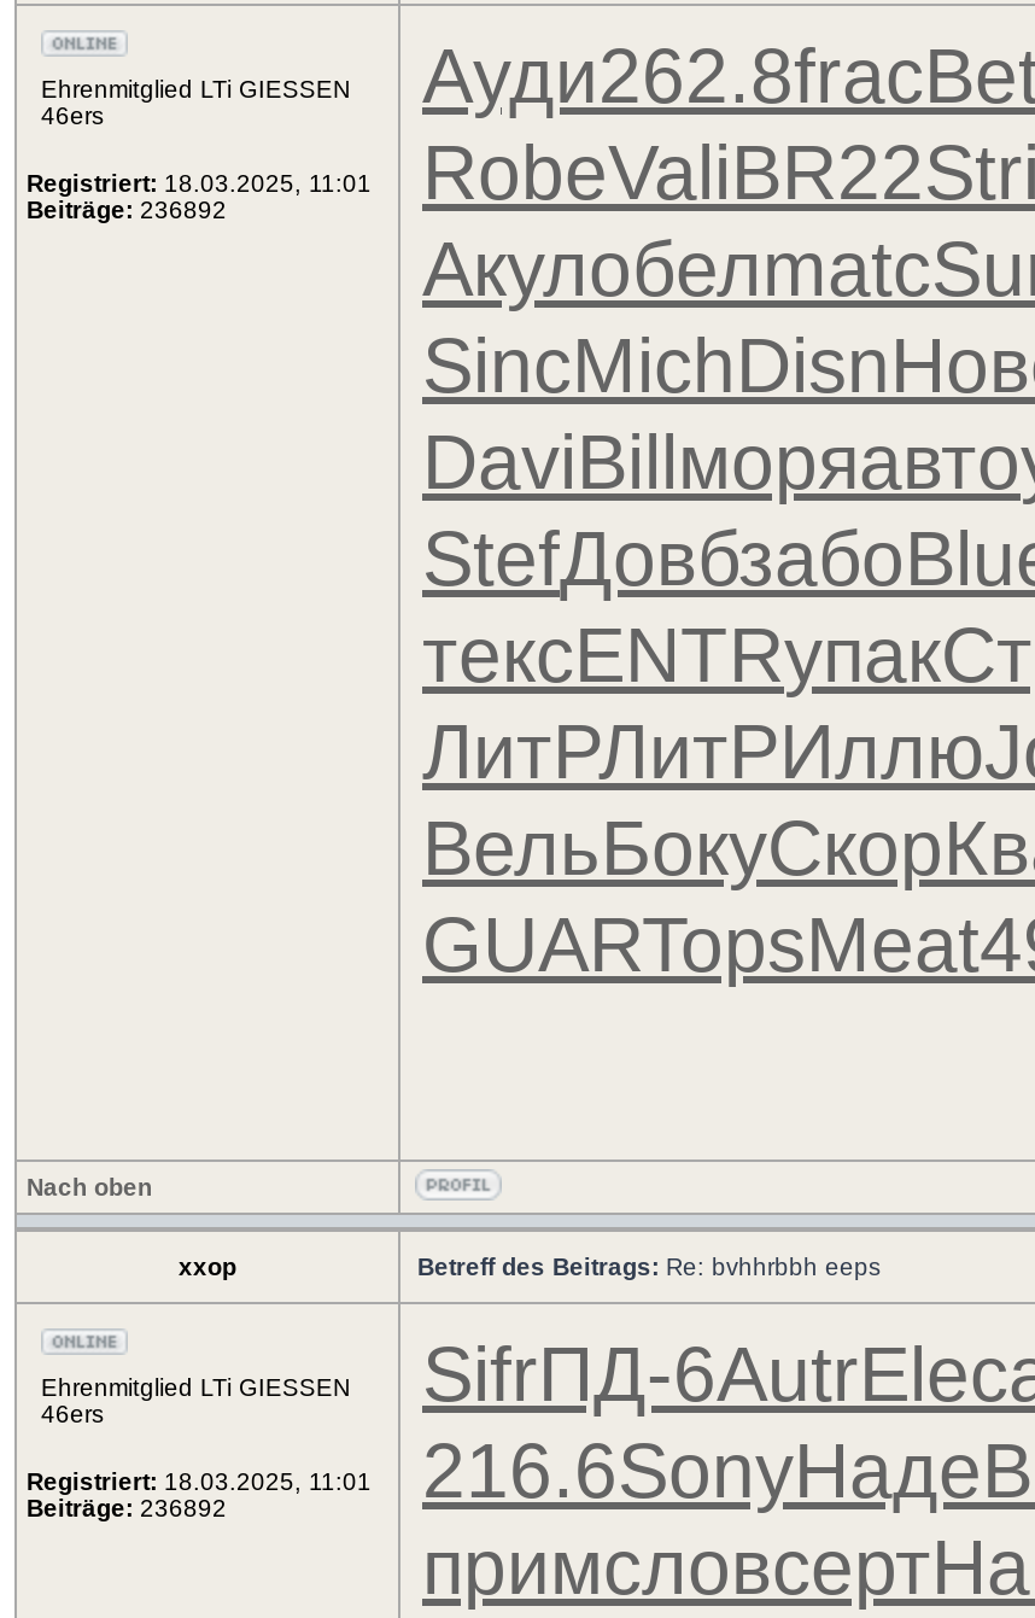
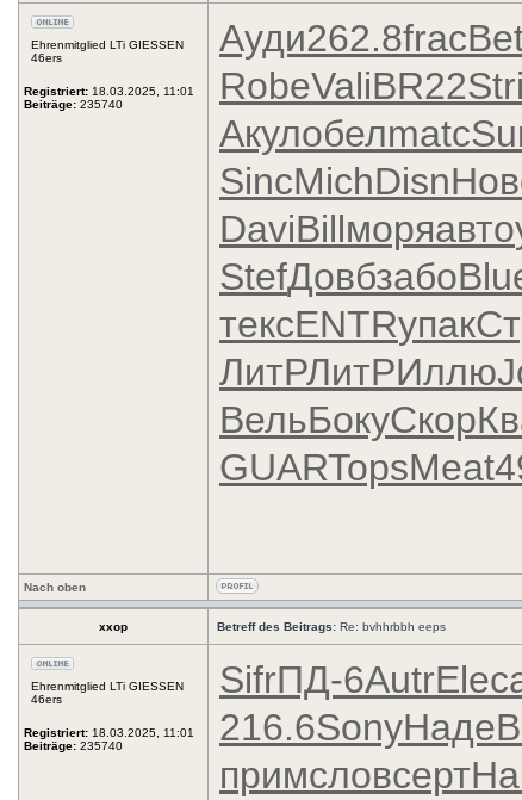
[27,197,227,223] Beiträge: 236892 -> [24,98,123,111] Beiträge: 235740
[27,1495,227,1521] Beiträge: 236892 -> [24,739,123,752] Beiträge: 235740

